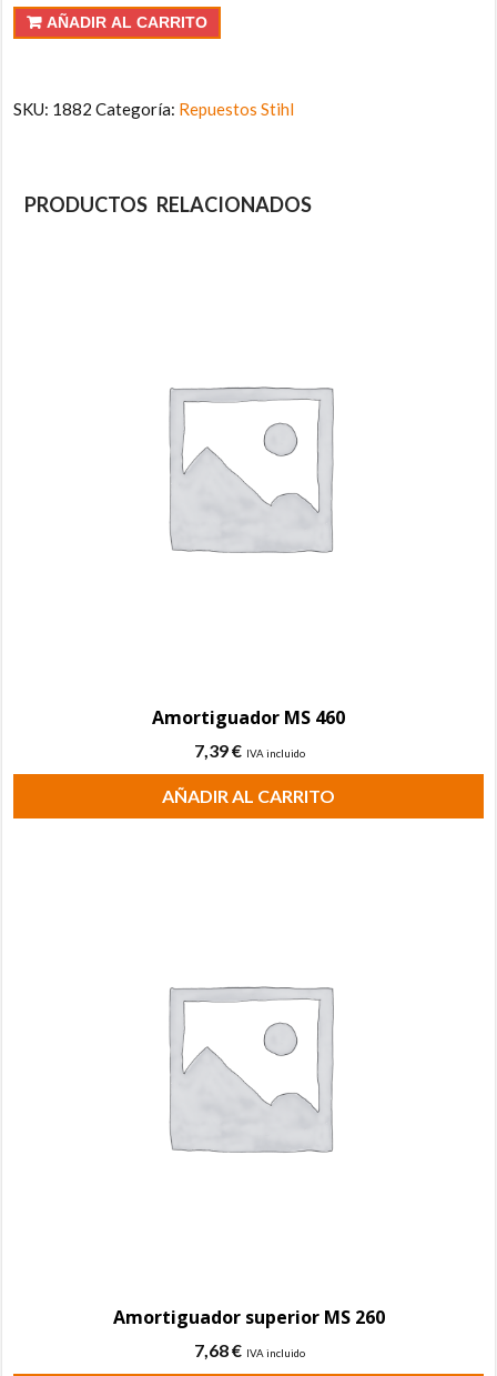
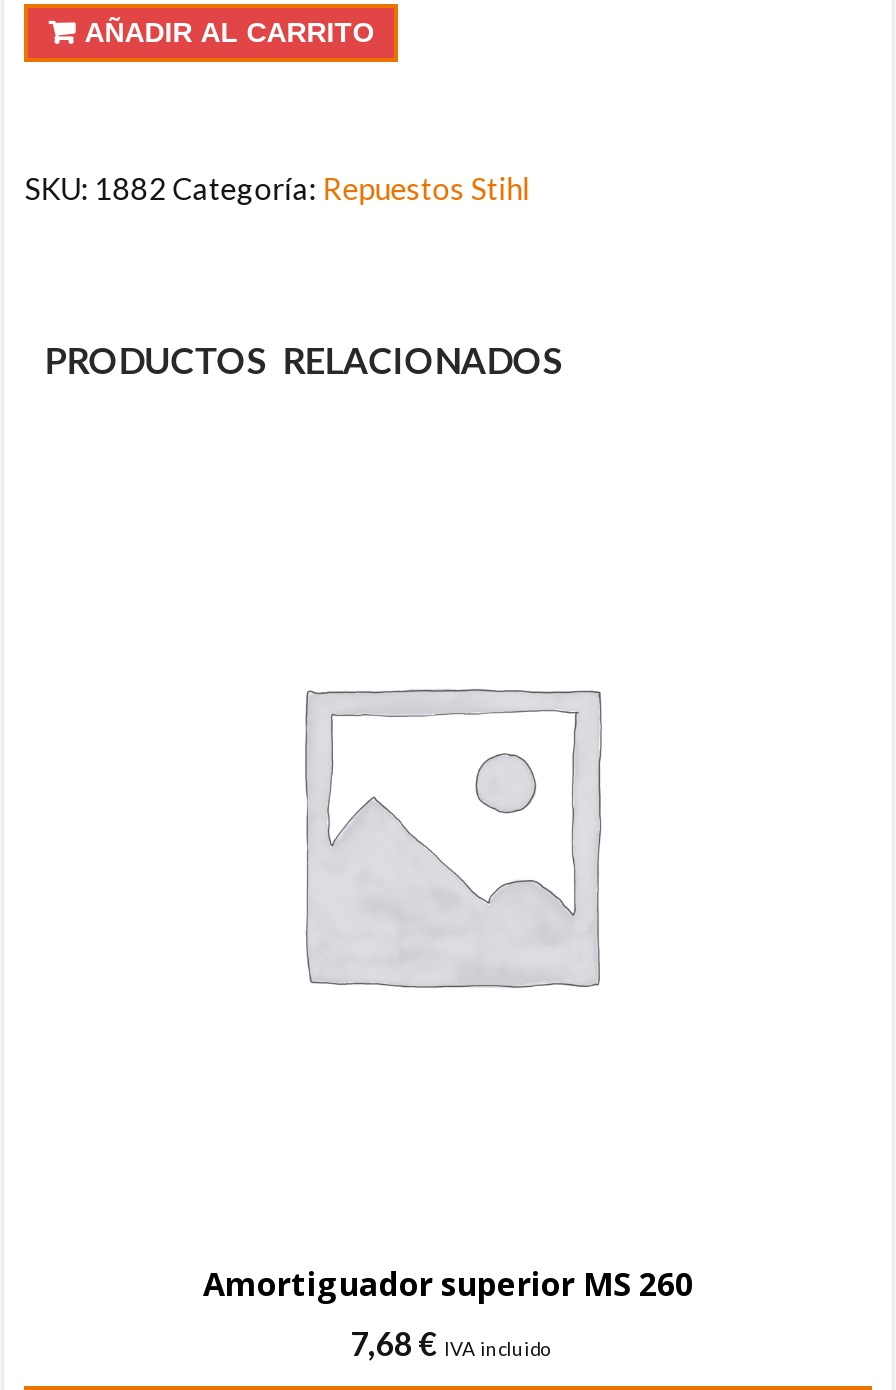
[152,705,345,806] Amortiguador MS 460 | 7,39€ IVA incluido | AÑADIR AL CARRITO -> none

